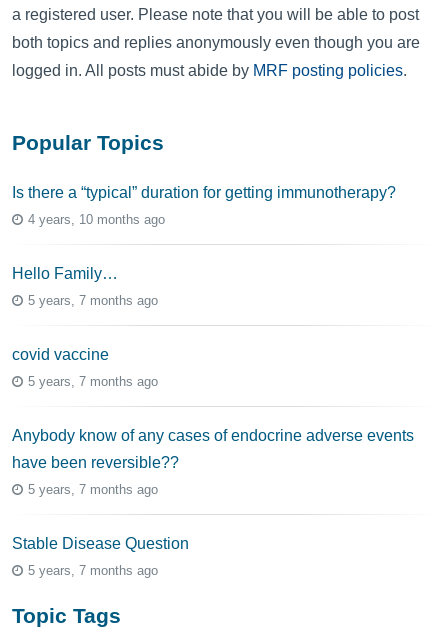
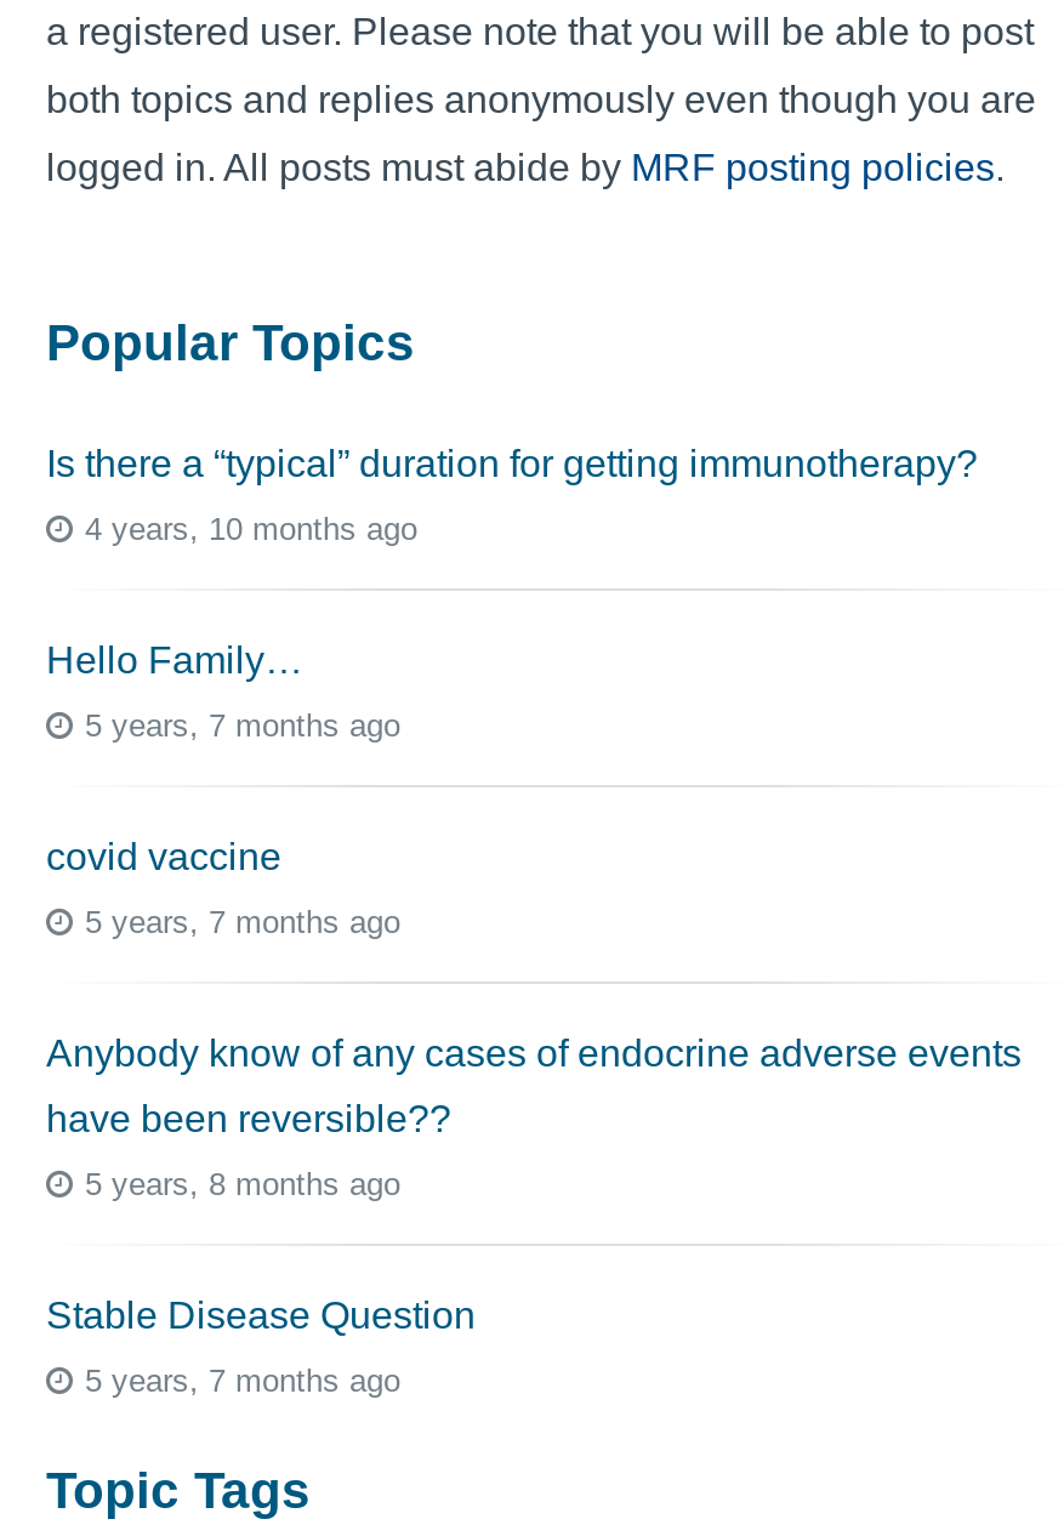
[28,482,158,497] 5 years, 7 months ago -> [85,1167,400,1203] 5 years, 8 months ago

